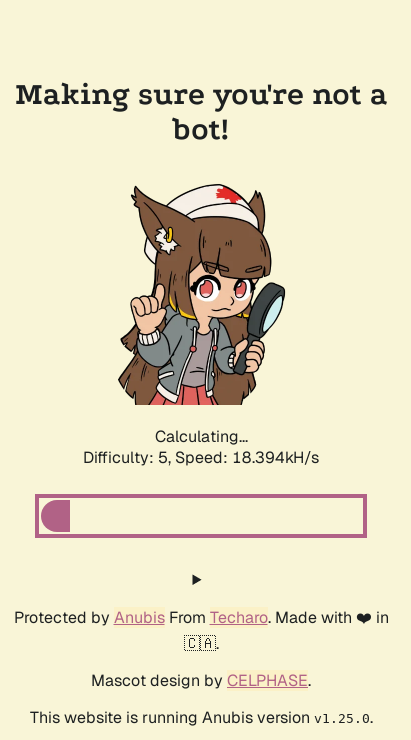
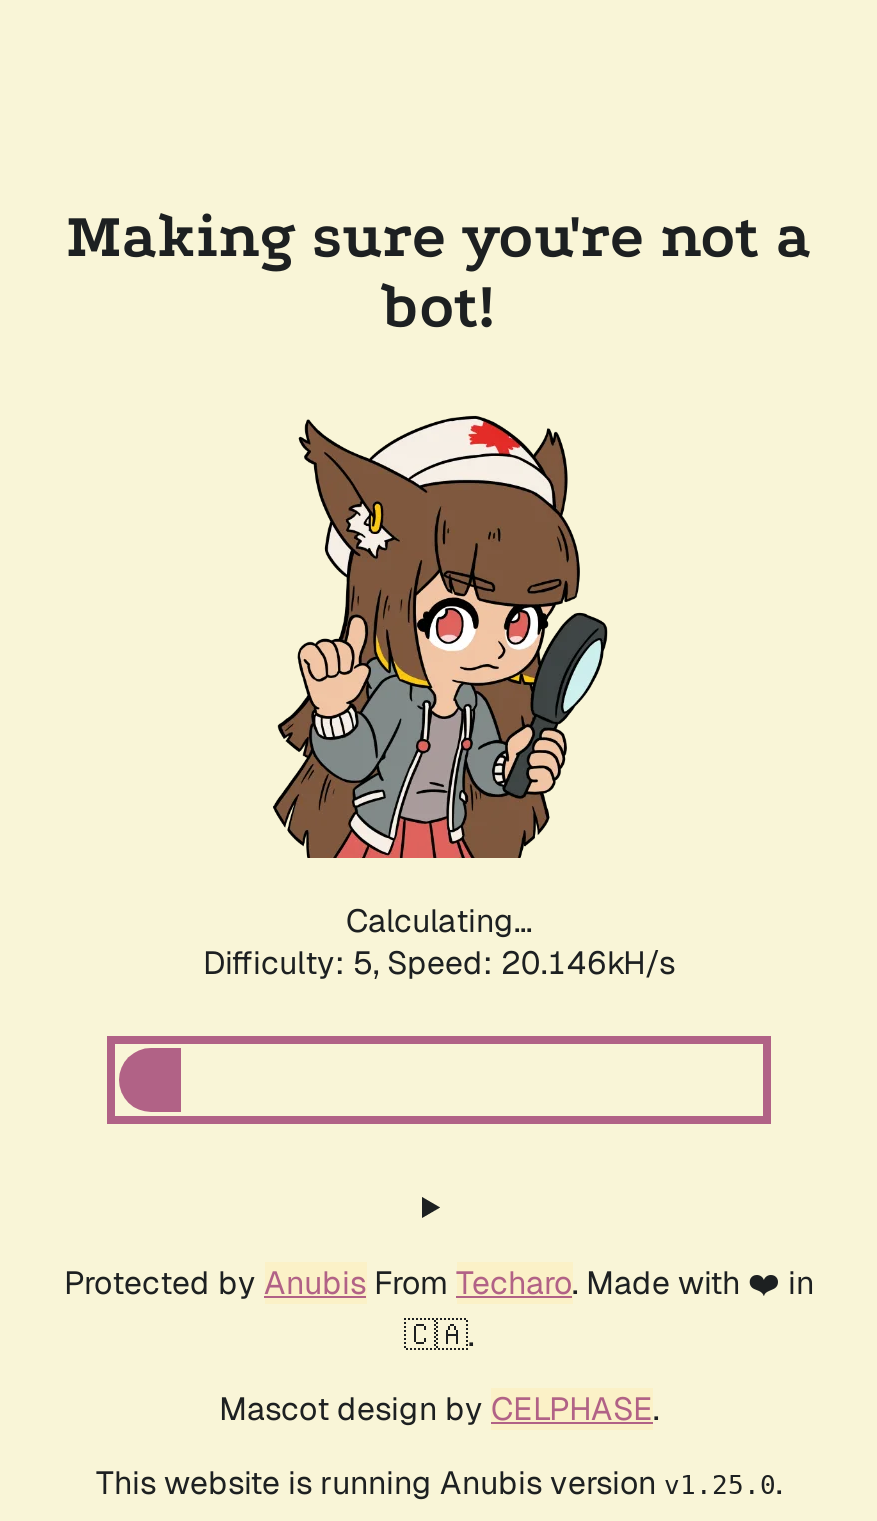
[83,447,319,468] Difficulty: 5, Speed: 18.394kH/s -> [203,942,675,984] Difficulty: 5, Speed: 20.146kH/s

